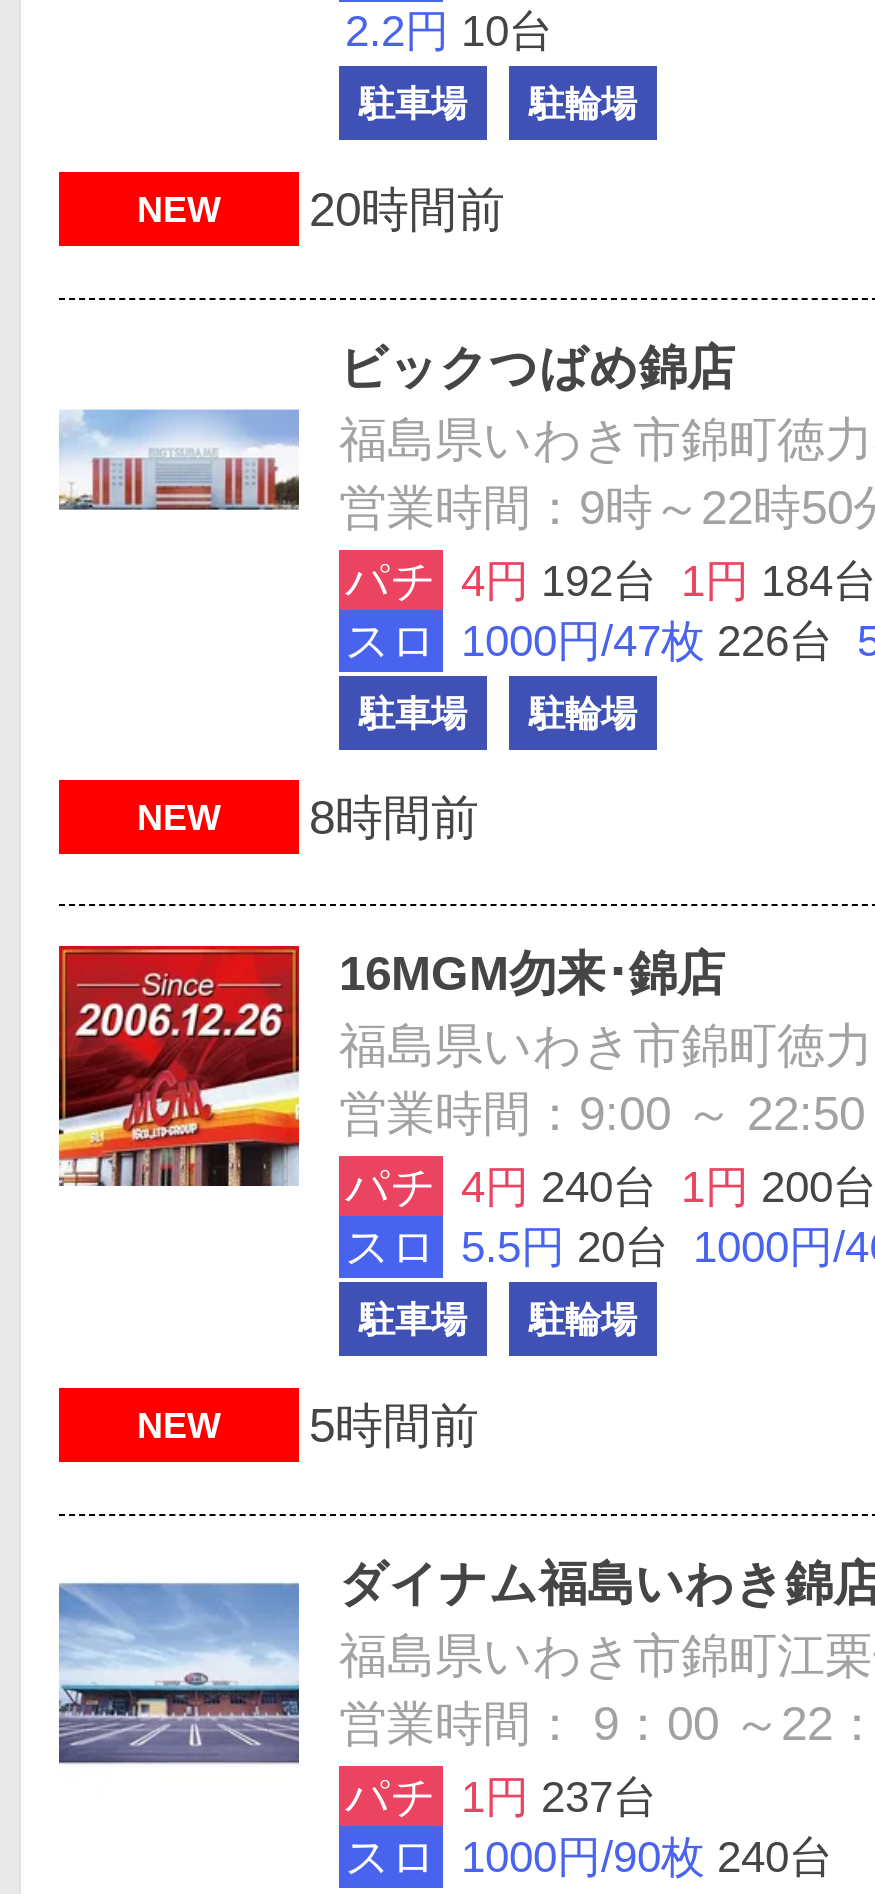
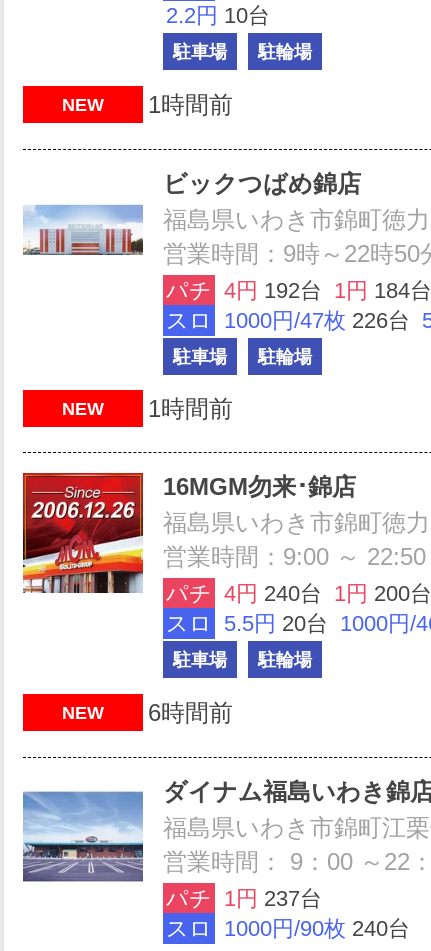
[309,181,505,235] 20時間前 -> [148,90,233,117] 1時間前
[309,789,479,843] 8時間前 -> [148,394,233,421] 1時間前
[309,1397,479,1451] 5時間前 -> [148,698,233,725] 6時間前

